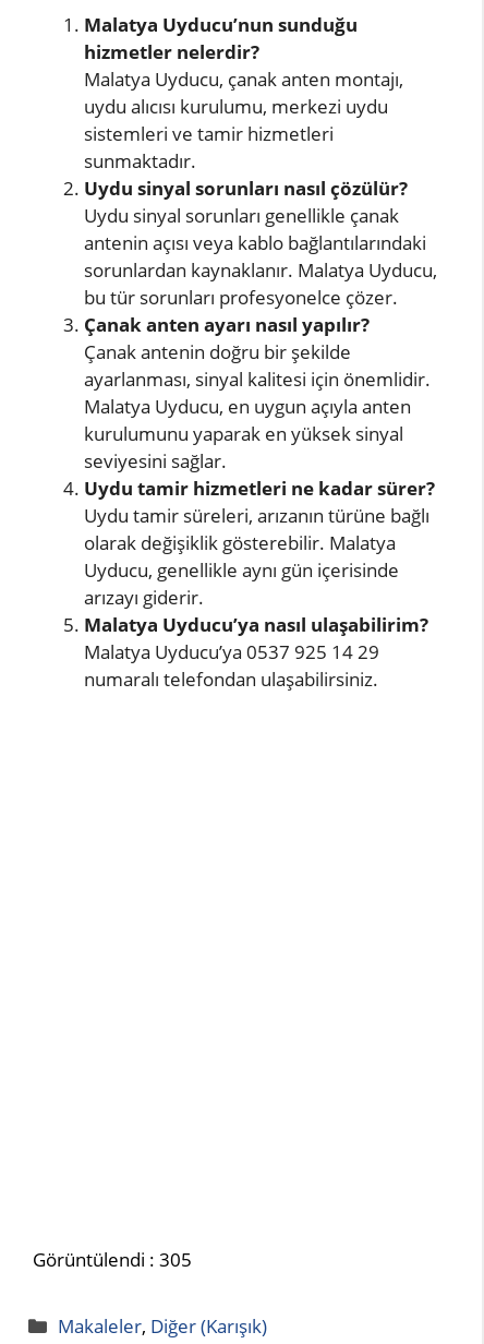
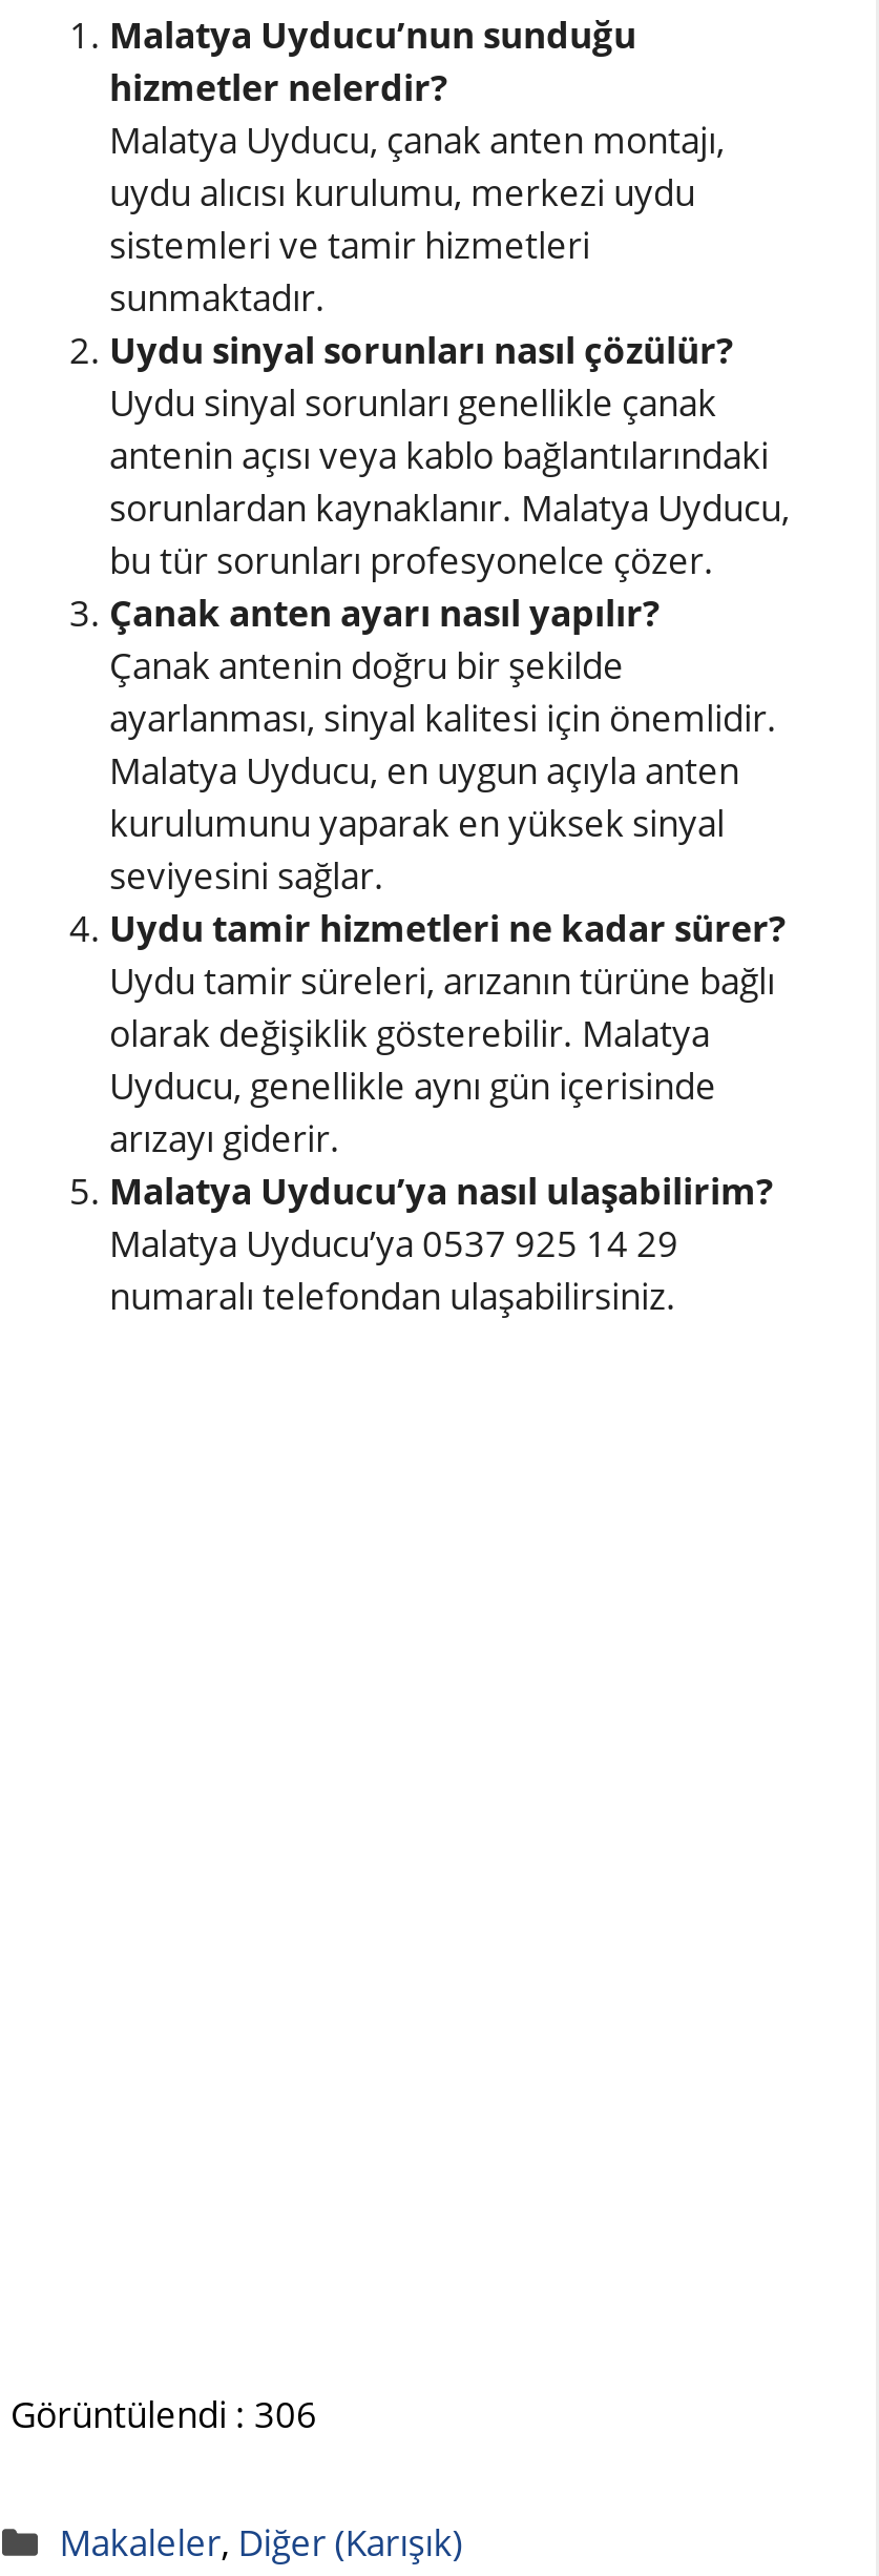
[33,1247,192,1272] Görüntülendi : 305 -> [11,2390,317,2439] Görüntülendi : 306

